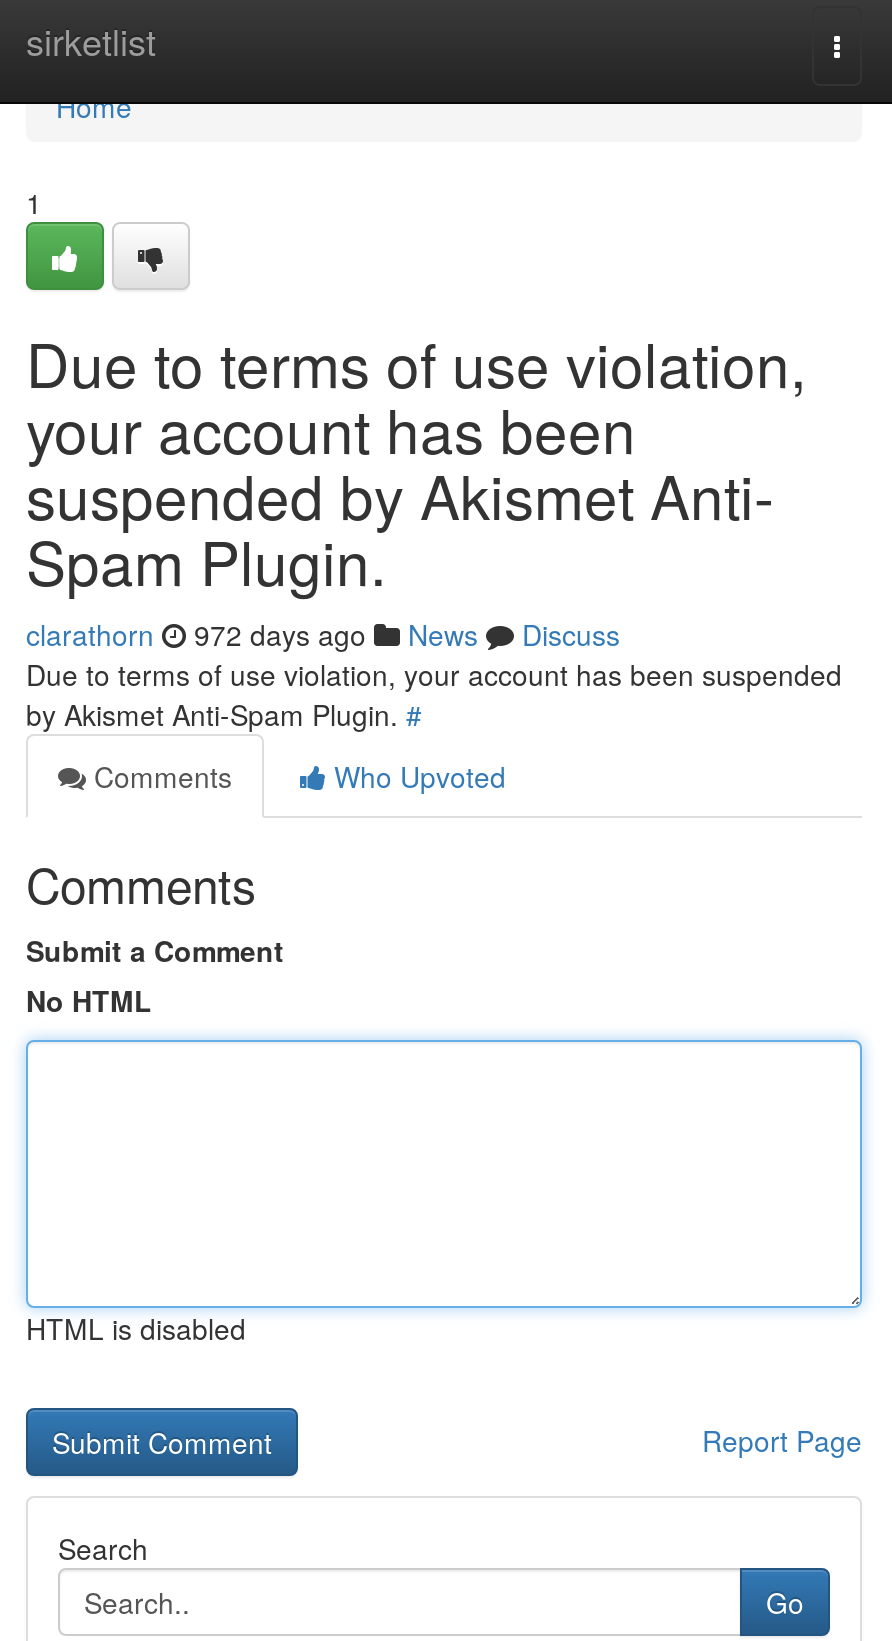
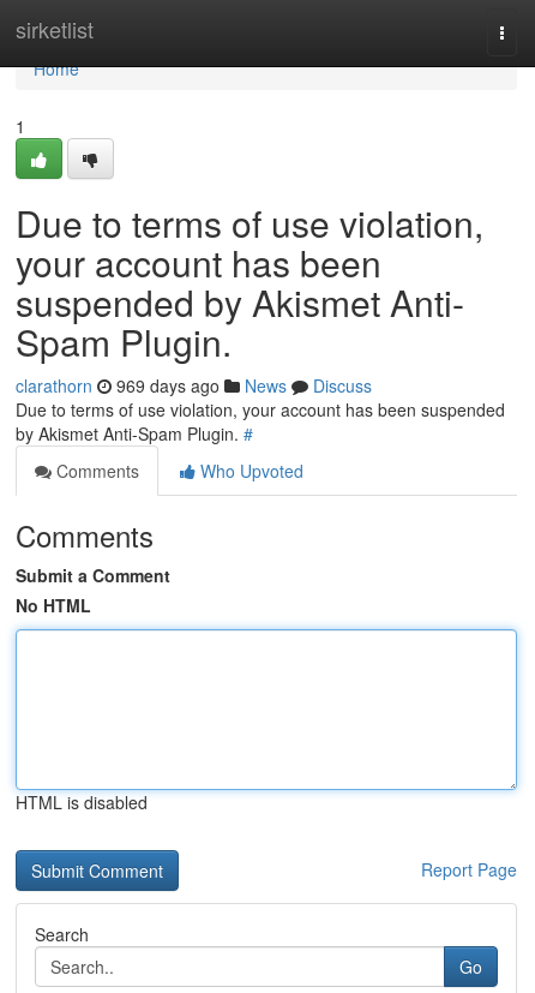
[26,614,620,654] clarathorn 972 days ago News Discuss -> [16,373,372,397] clarathorn 969 days ago News Discuss

